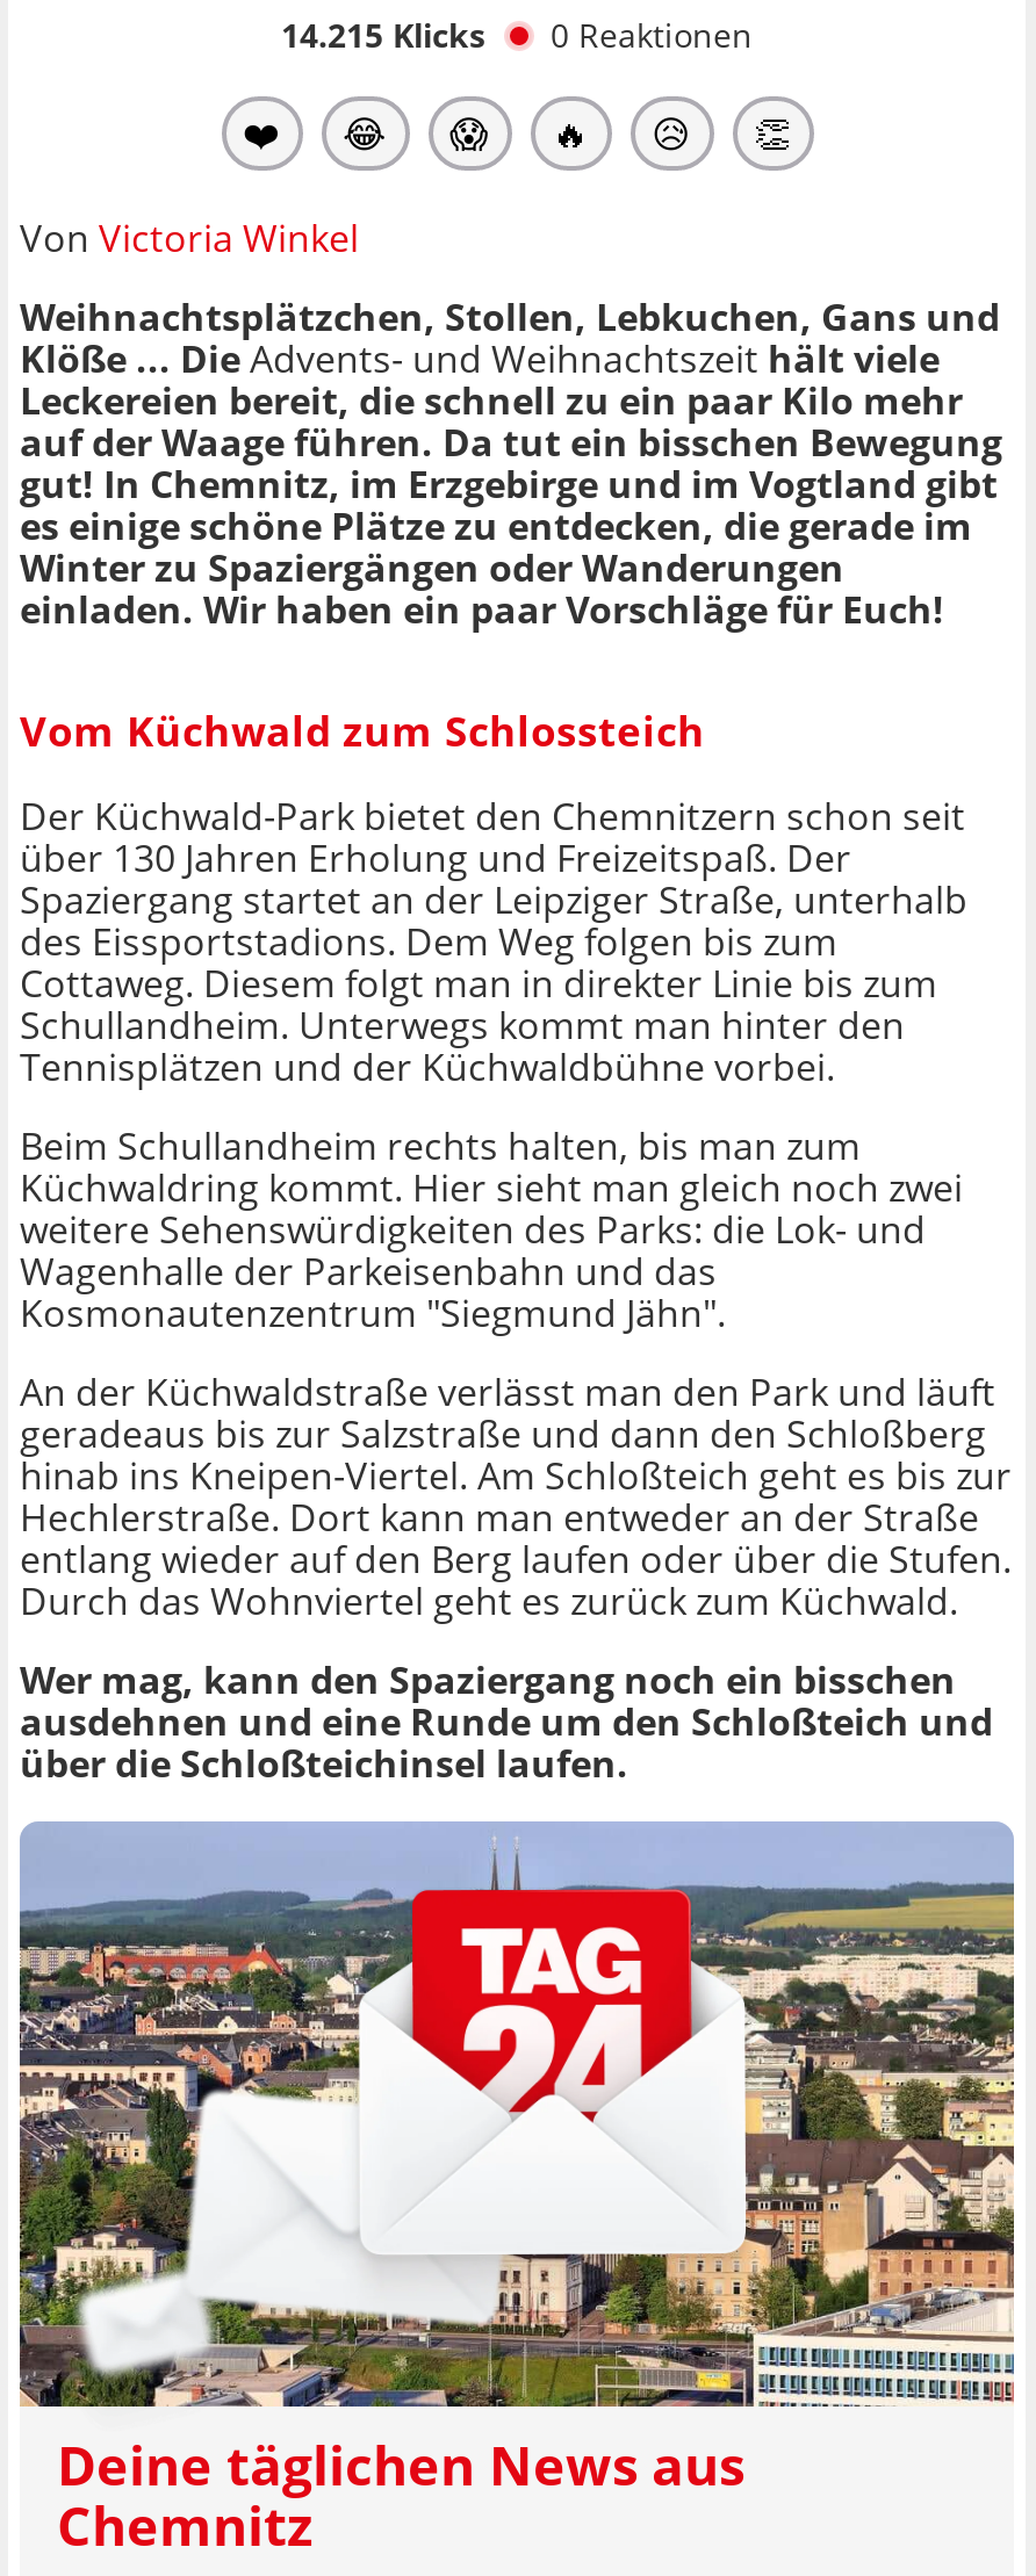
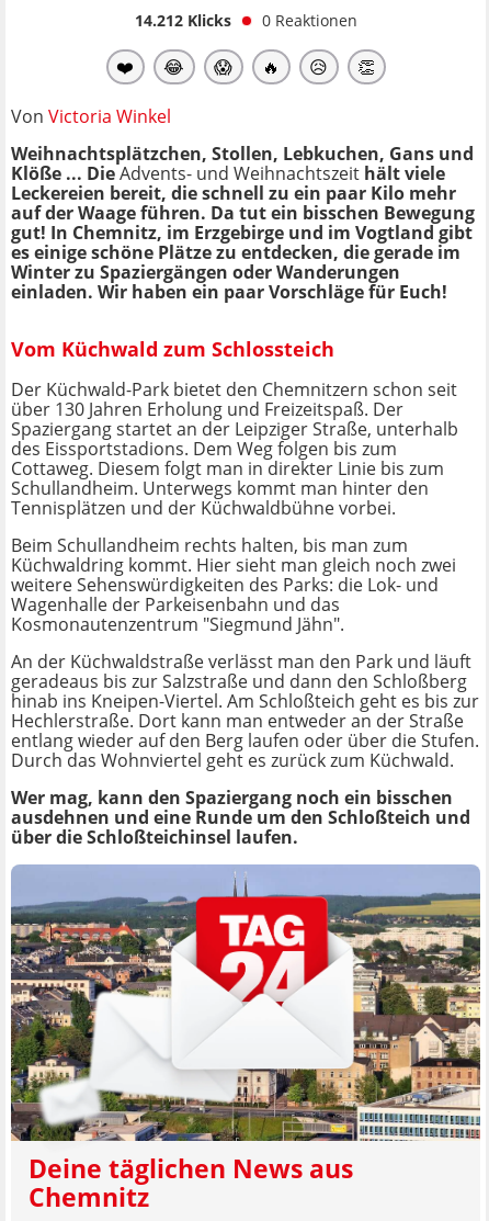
[281,12,753,56] 14.215 Klicks 0 Reaktionen -> [134,10,357,30] 14.212 Klicks 0 Reaktionen

